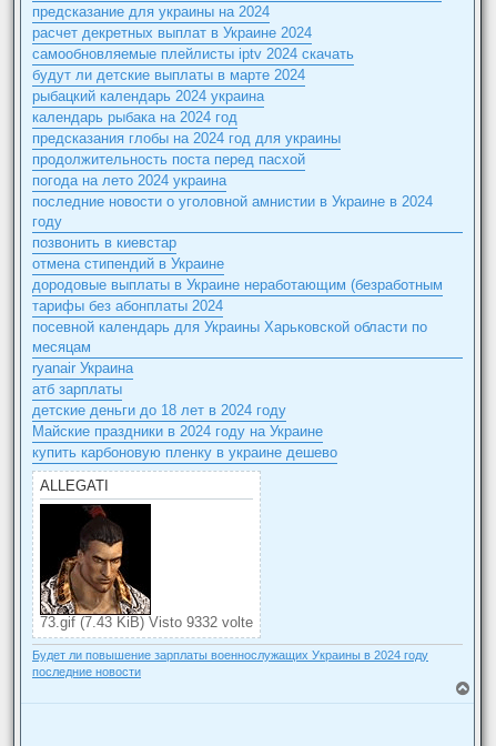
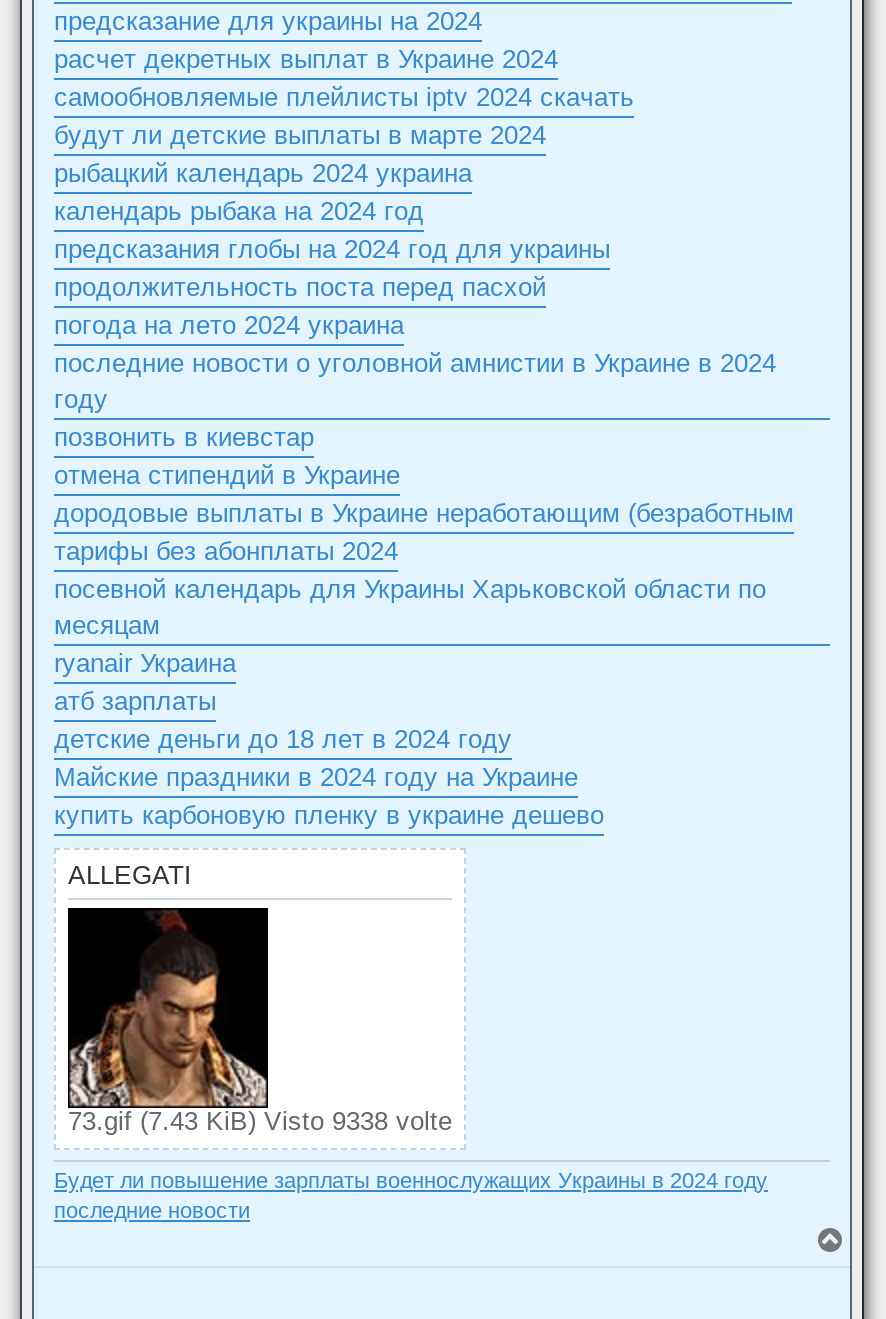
[40,614,253,630] 73.gif (7.43 KiB) Visto 9332 volte -> [68,1105,452,1135] 73.gif (7.43 KiB) Visto 9338 volte

